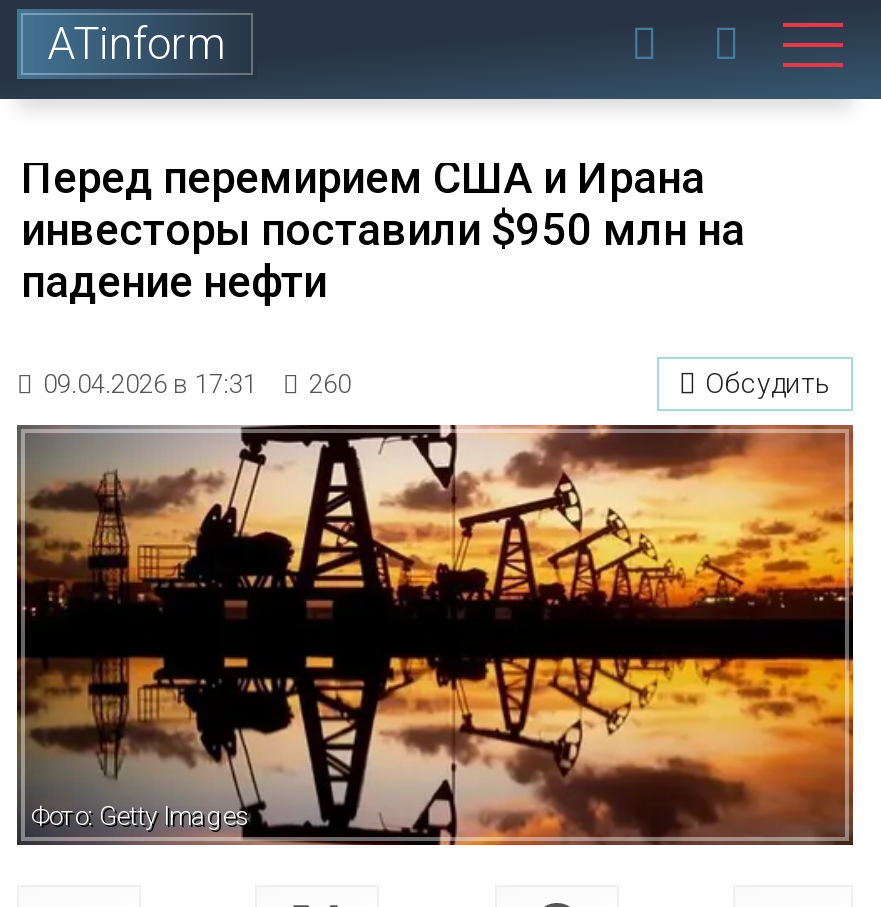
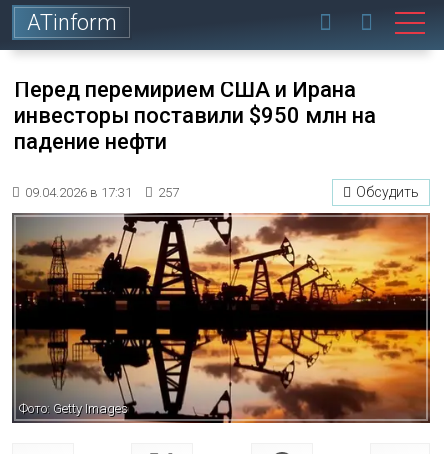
[43,369,351,399] 09.04.2026 в 17:31 260 -> [25,185,179,200] 09.04.2026 в 17:31 257

